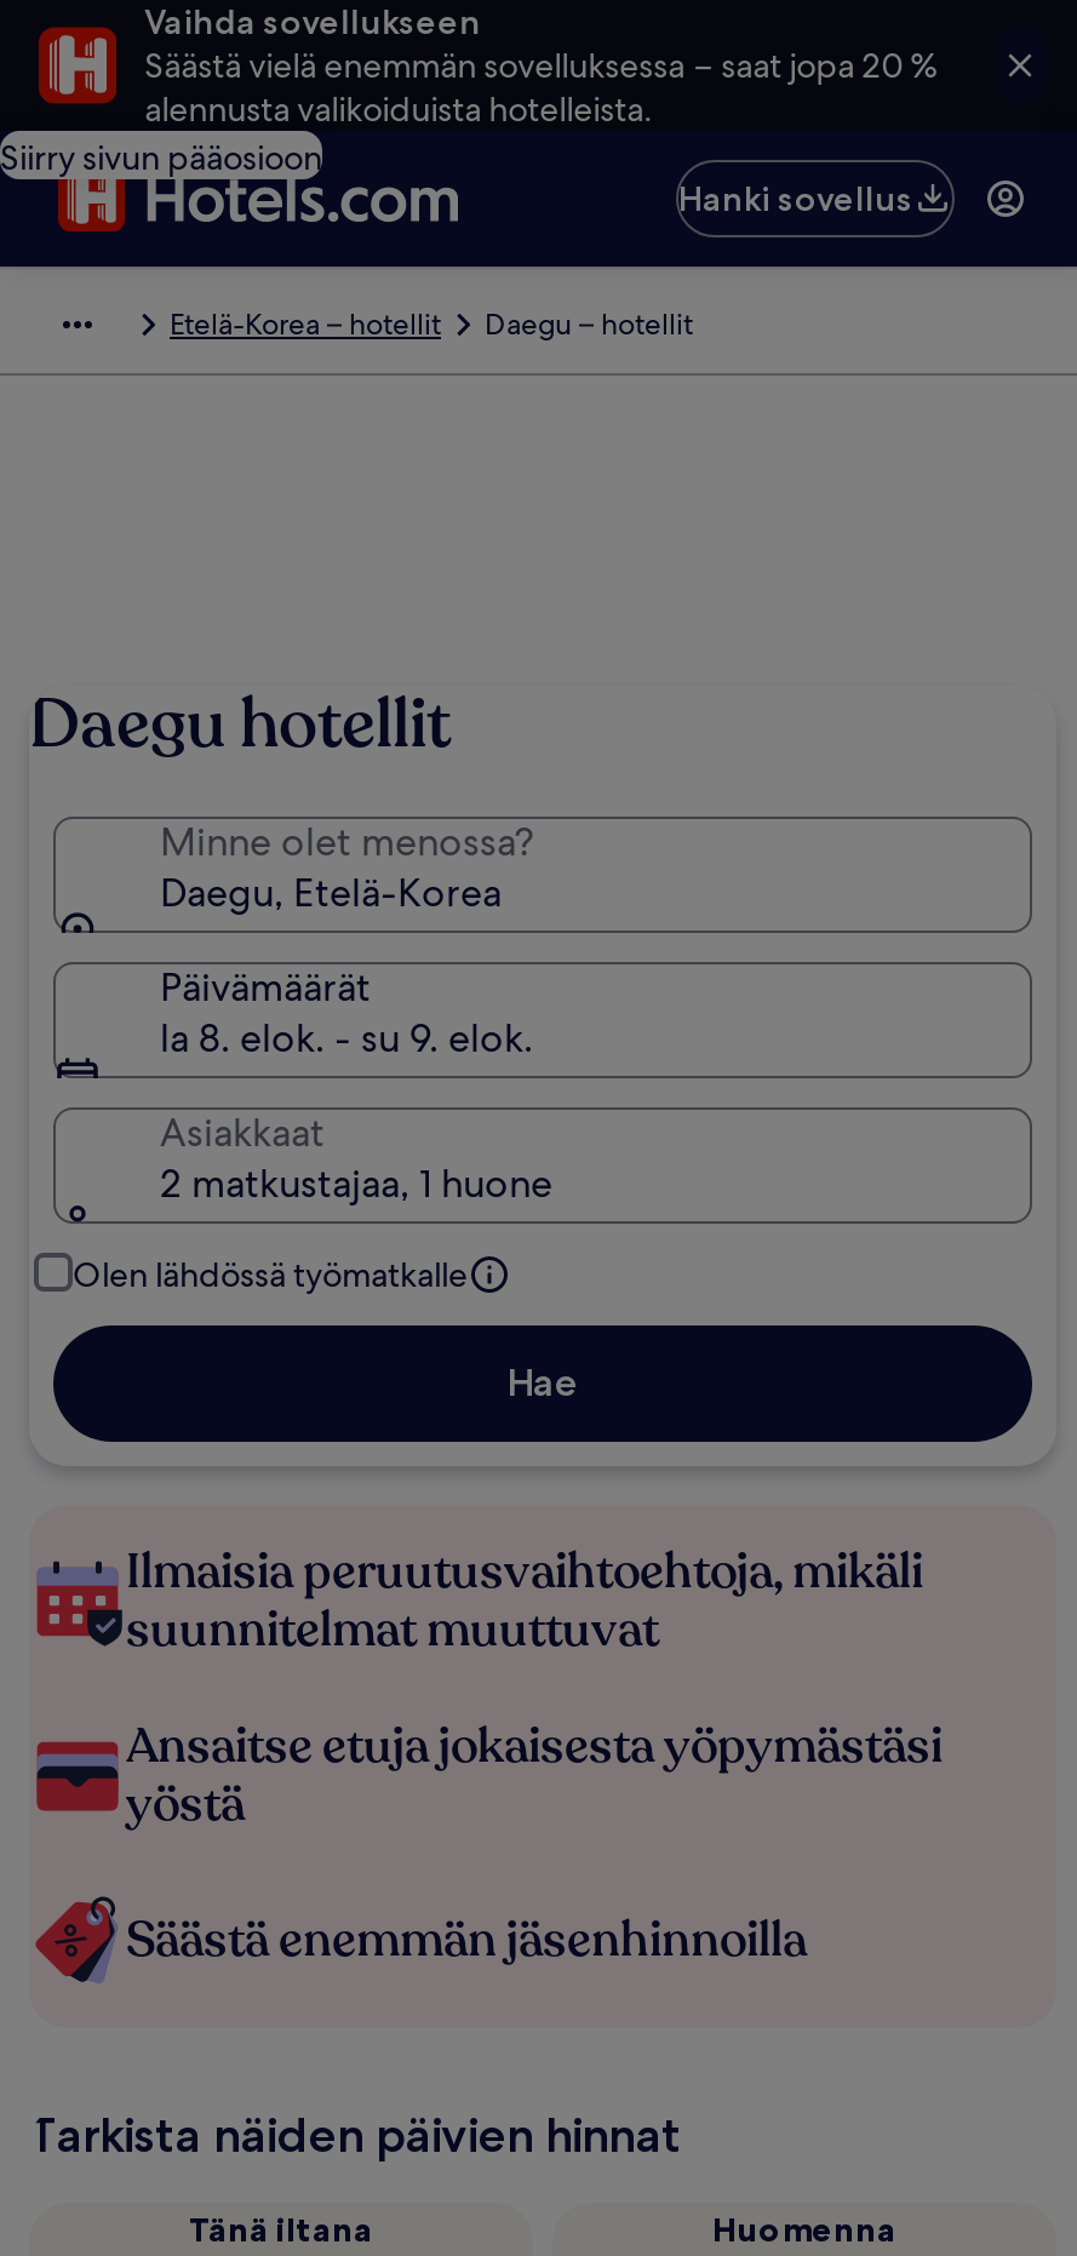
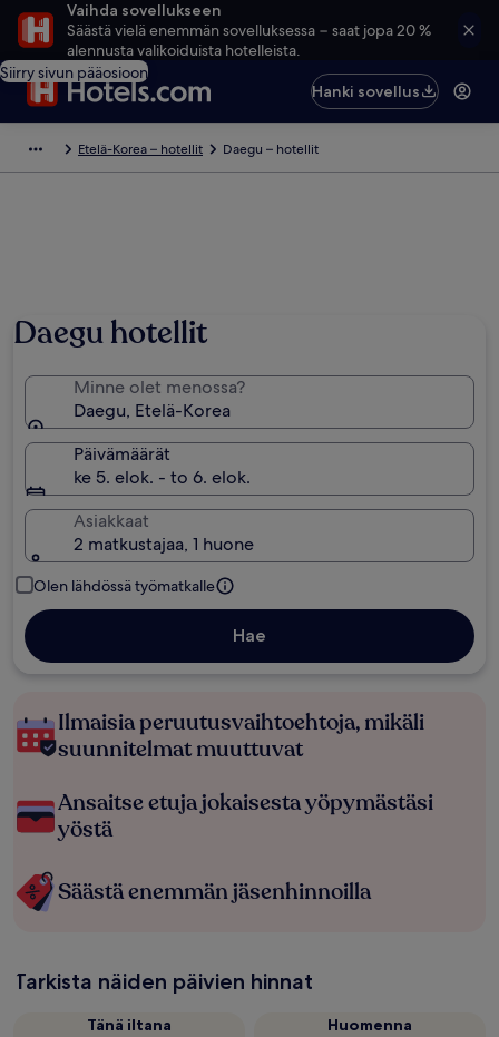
[160,1013,533,1064] la 8. elok. - su 9. elok. -> [74,466,251,489] ke 5. elok. - to 6. elok.

